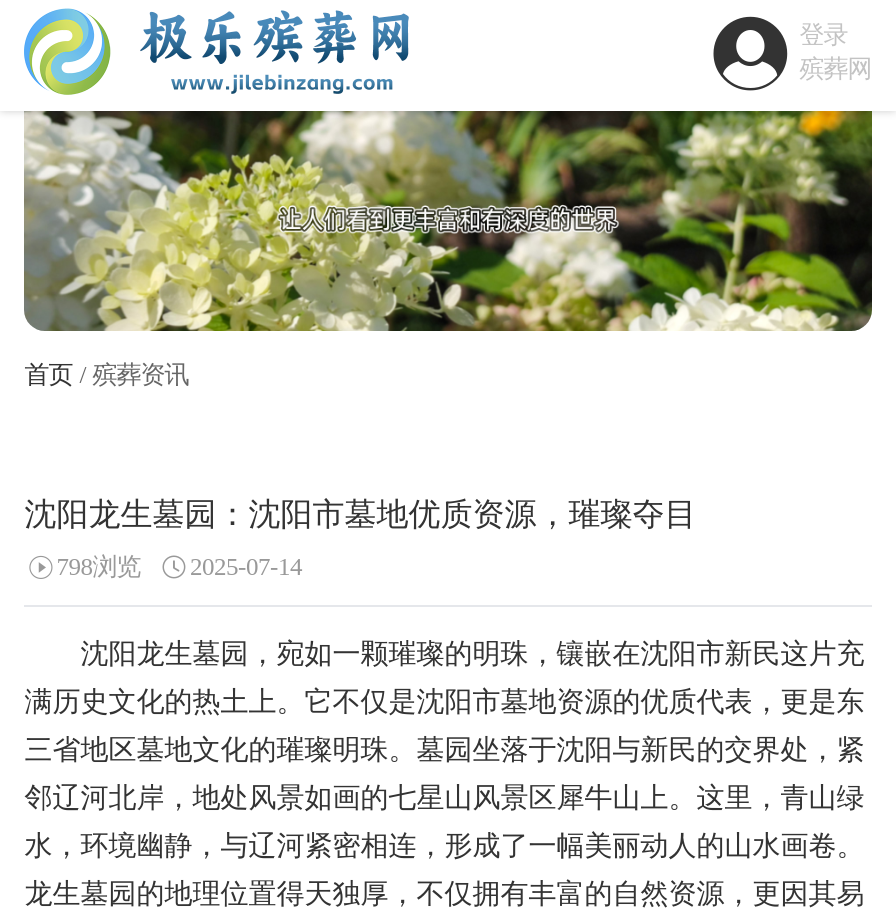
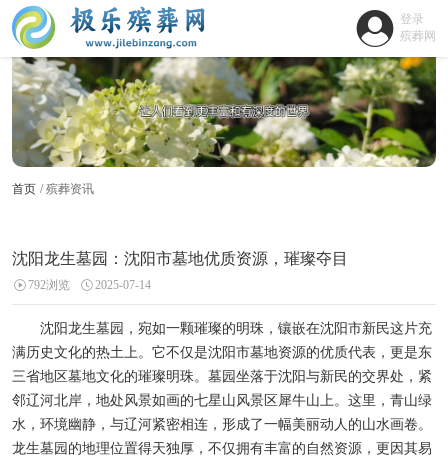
[56,552,302,580] 798浏览 2025-07-14 -> [28,277,151,291] 792浏览 2025-07-14

